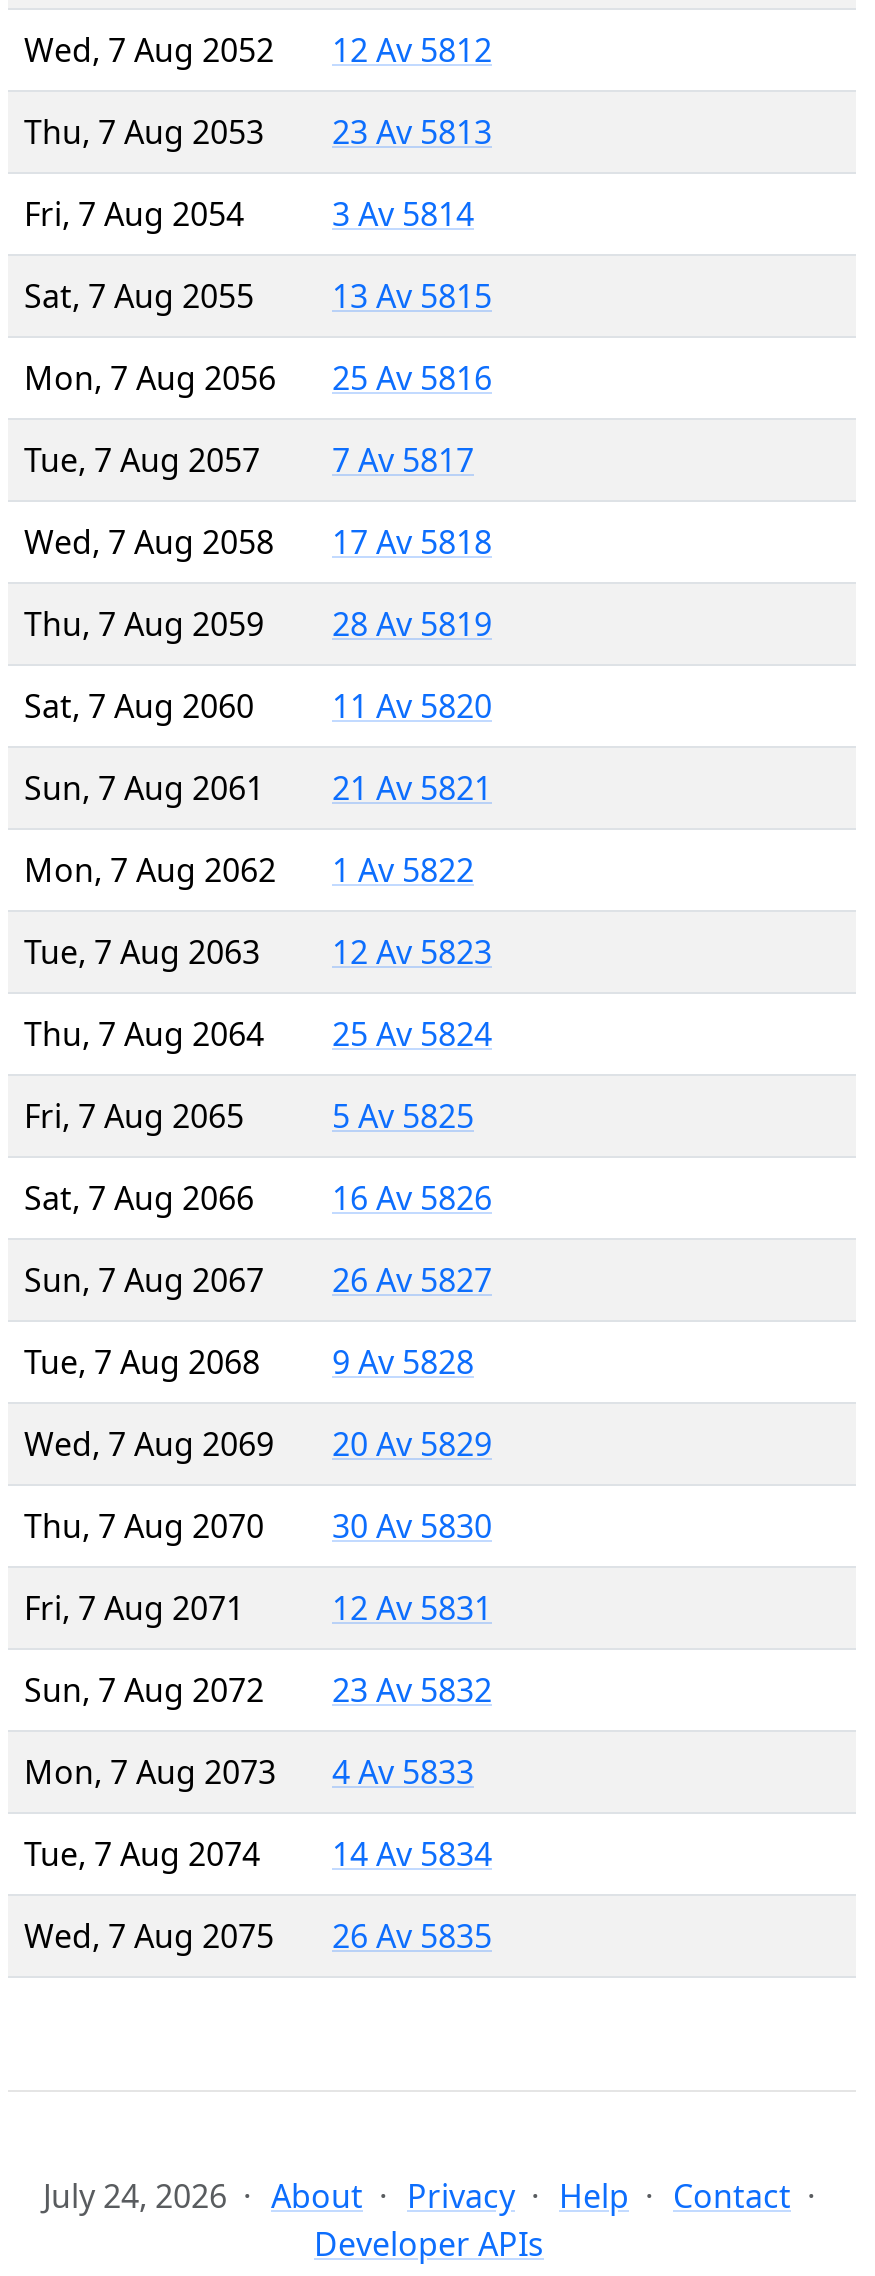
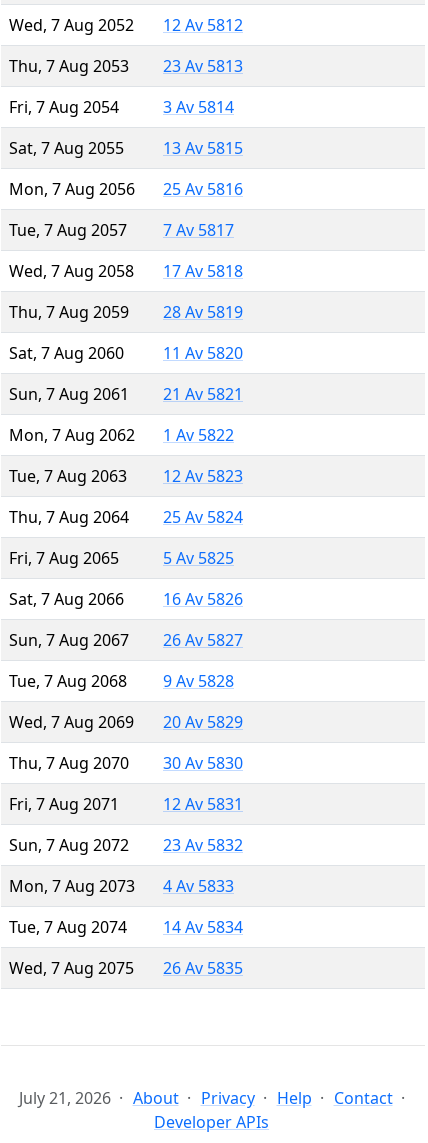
[43,2174,791,2218] July 24, 2026 About Privacy Help Contact -> [18,1087,392,1109] July 21, 2026 About Privacy Help Contact

